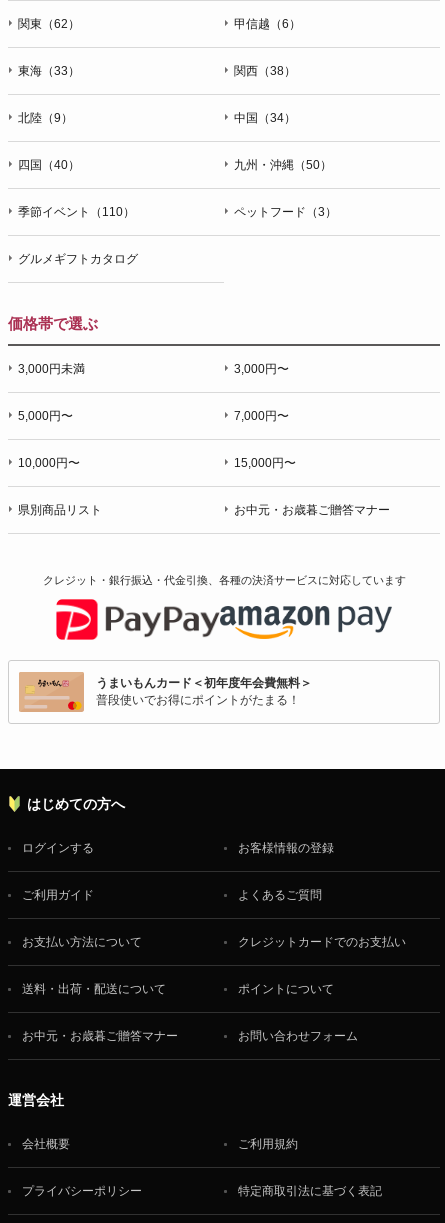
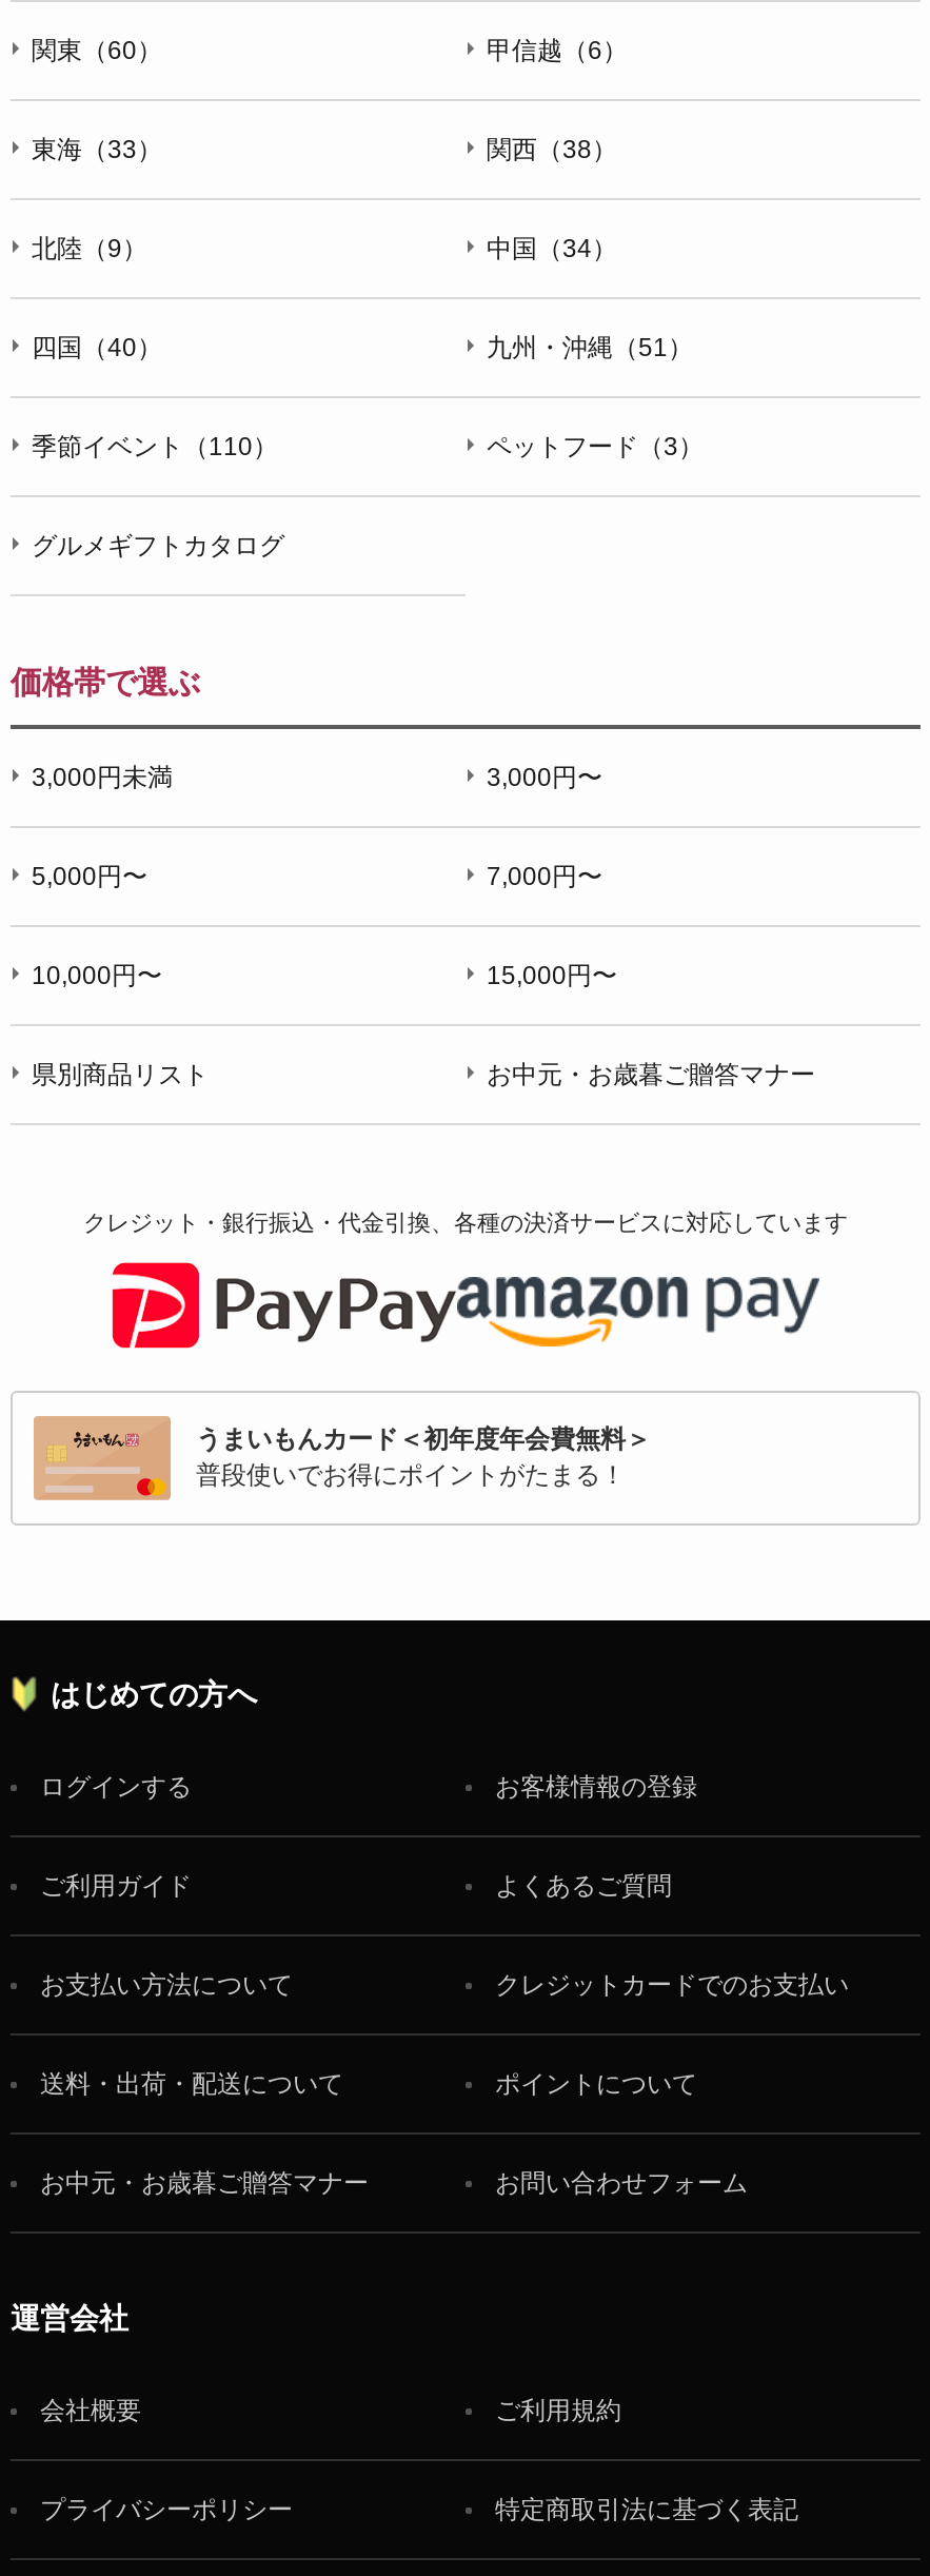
[18,17,80,31] 関東（62） -> [32,35,162,64] 関東（60）
[234,158,332,172] 九州・沖縄（50） -> [487,332,693,362] 九州・沖縄（51）

